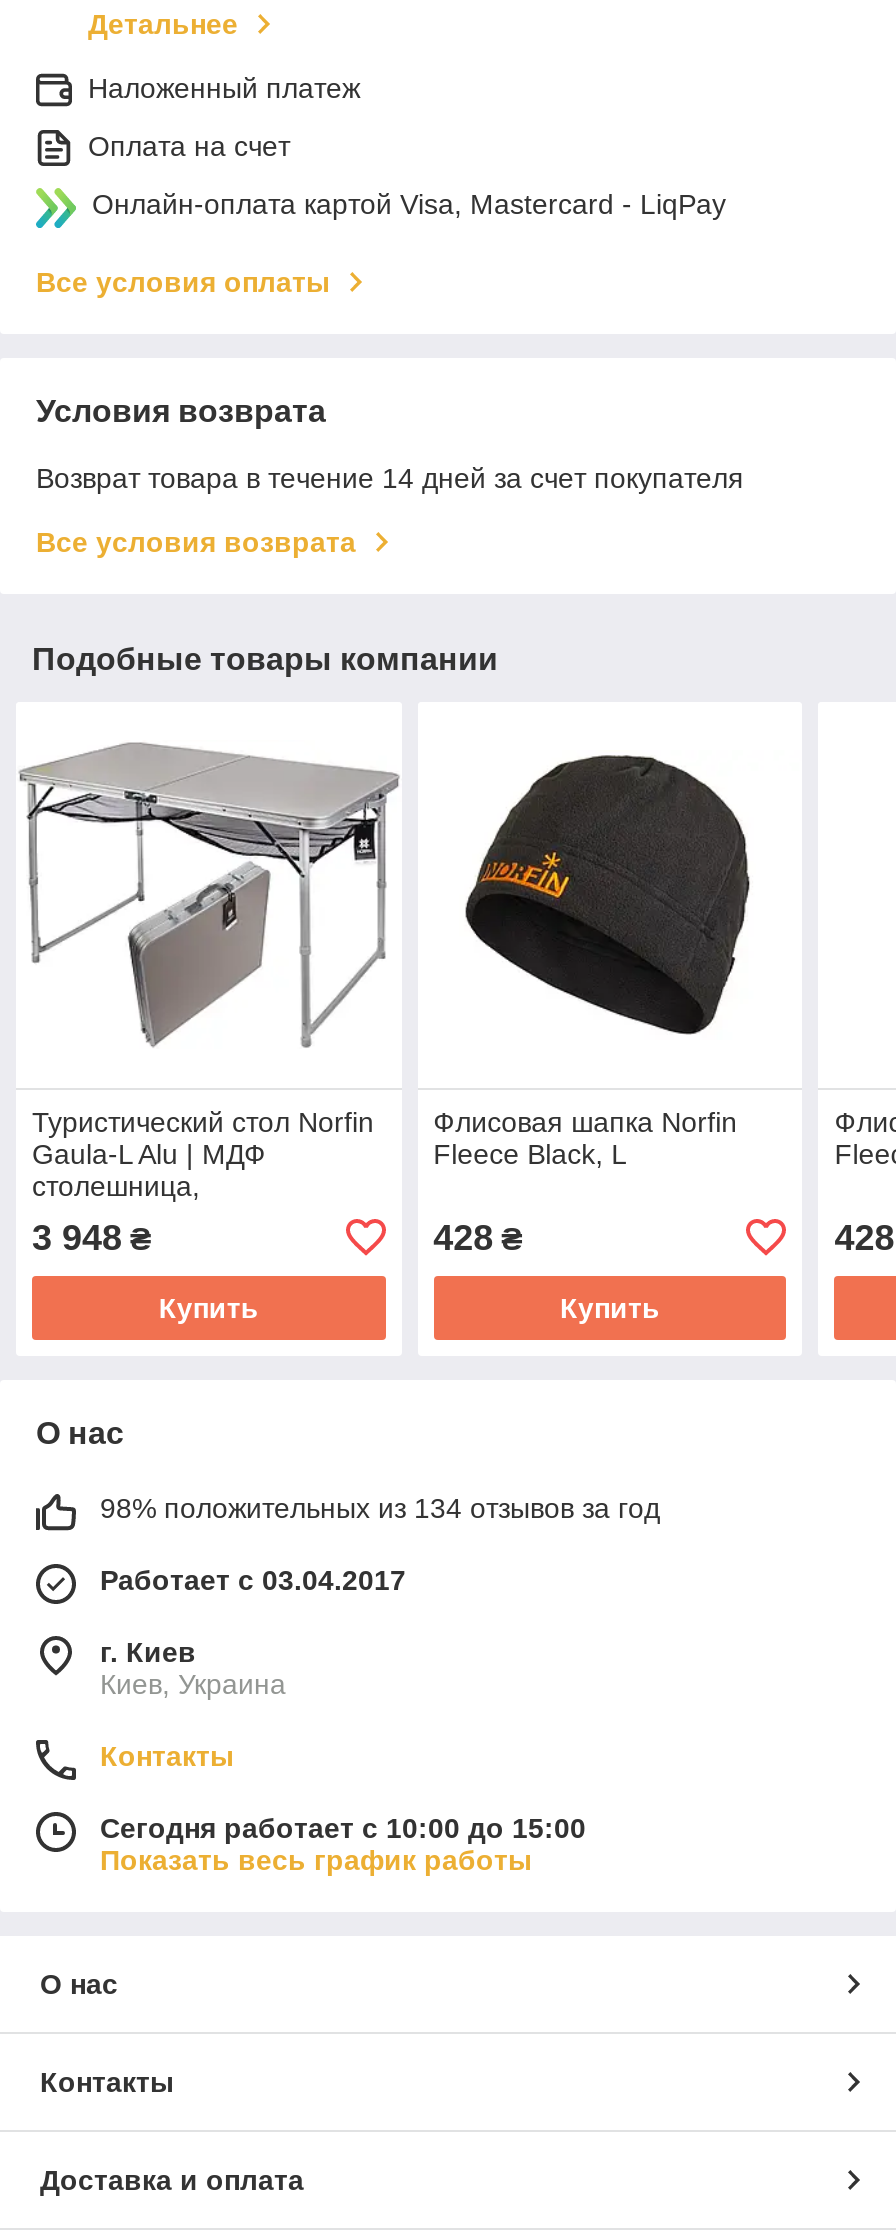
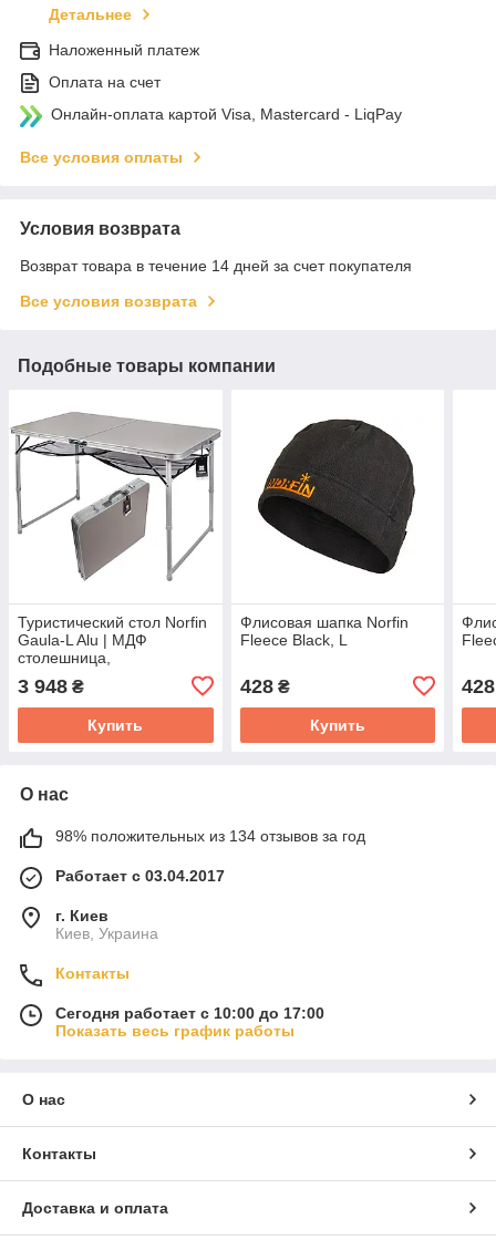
[100,1812,586,1844] Сегодня работает с 10:00 до 15:00 -> [55,1004,324,1022] Сегодня работает с 10:00 до 17:00

